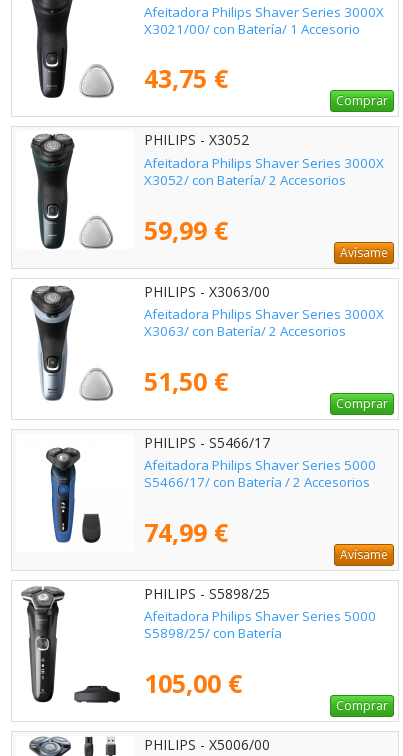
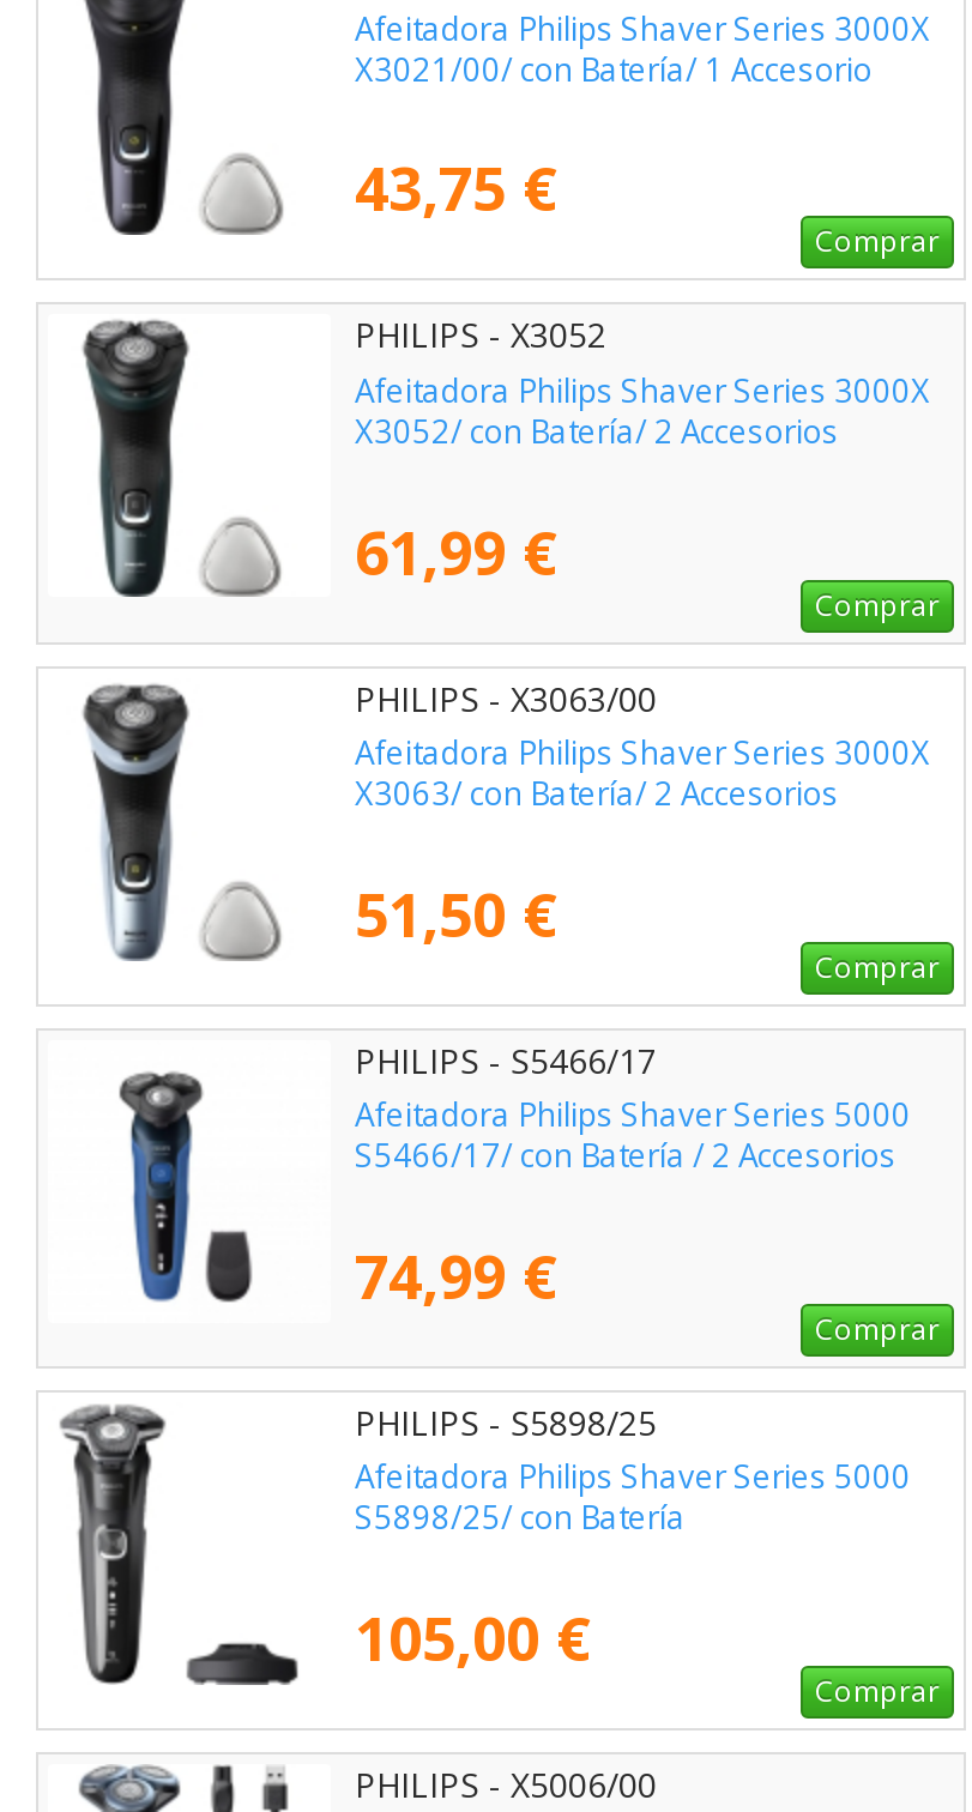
[144,212,388,260] 59,99 € | Avísame -> [355,509,940,624] 61,99 € | Comprar
[340,546,388,563] Avísame -> [815,1308,940,1348] Comprar

